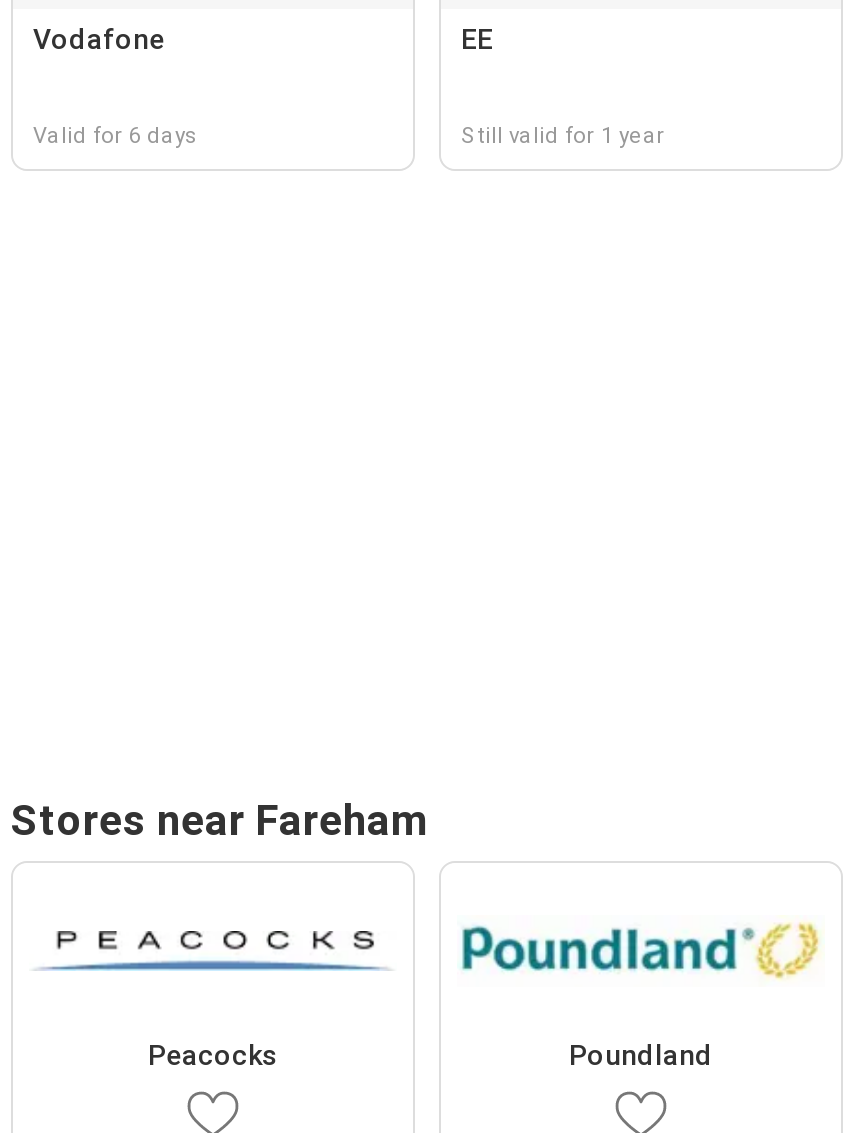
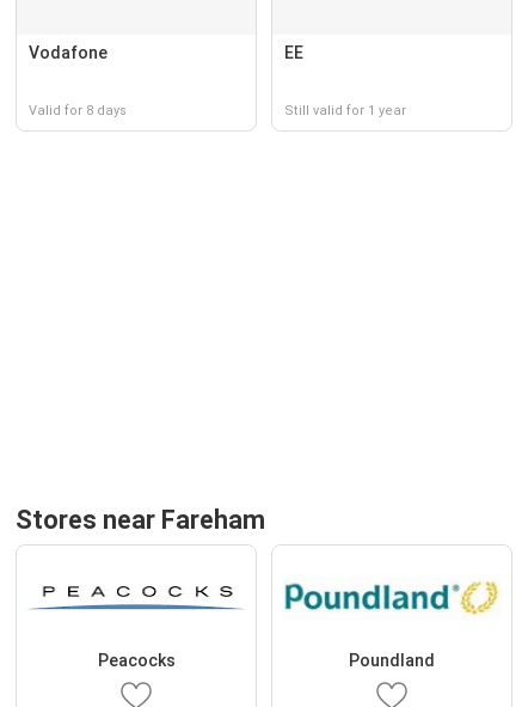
[33,123,197,149] Valid for 6 days -> [29,103,127,118] Valid for 8 days

